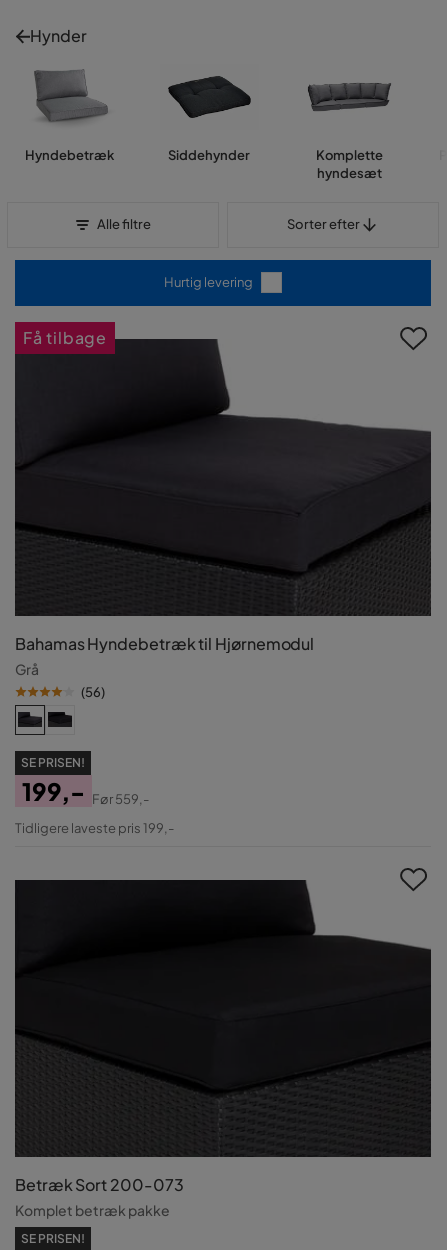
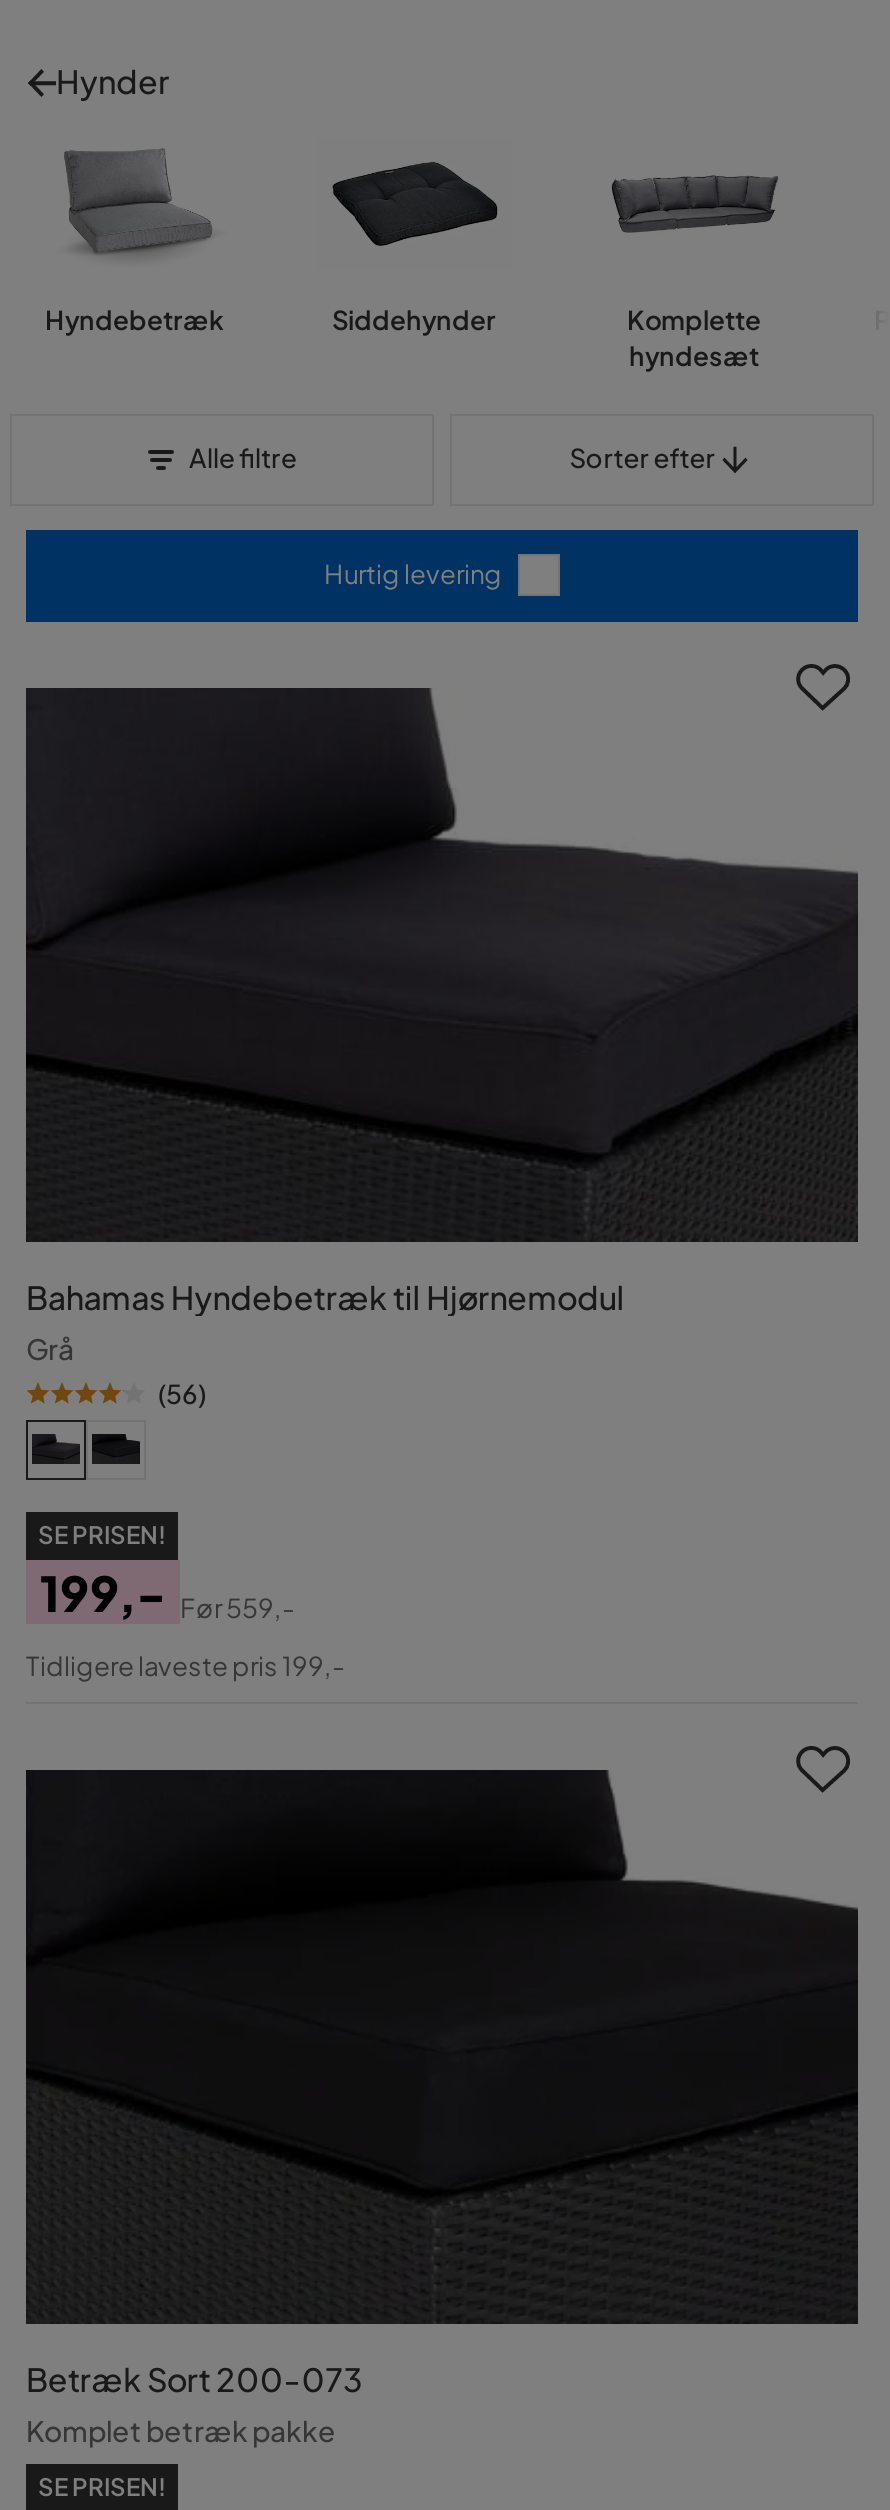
[23,326,107,347] Få tilbage -> none

